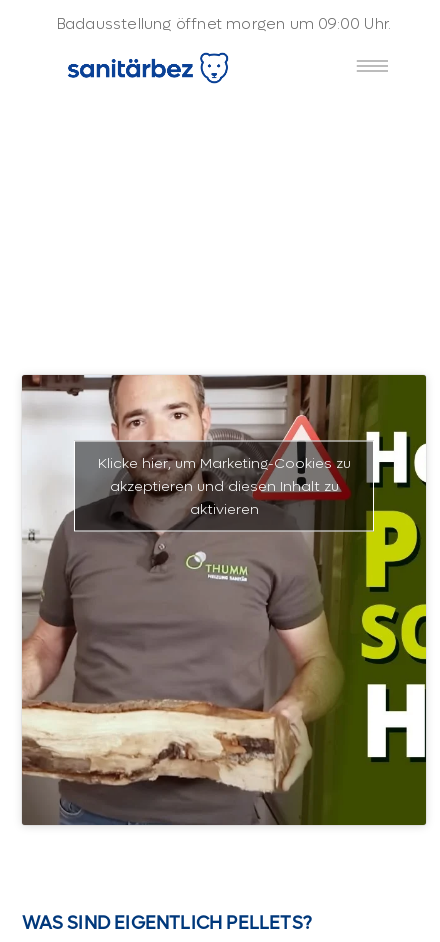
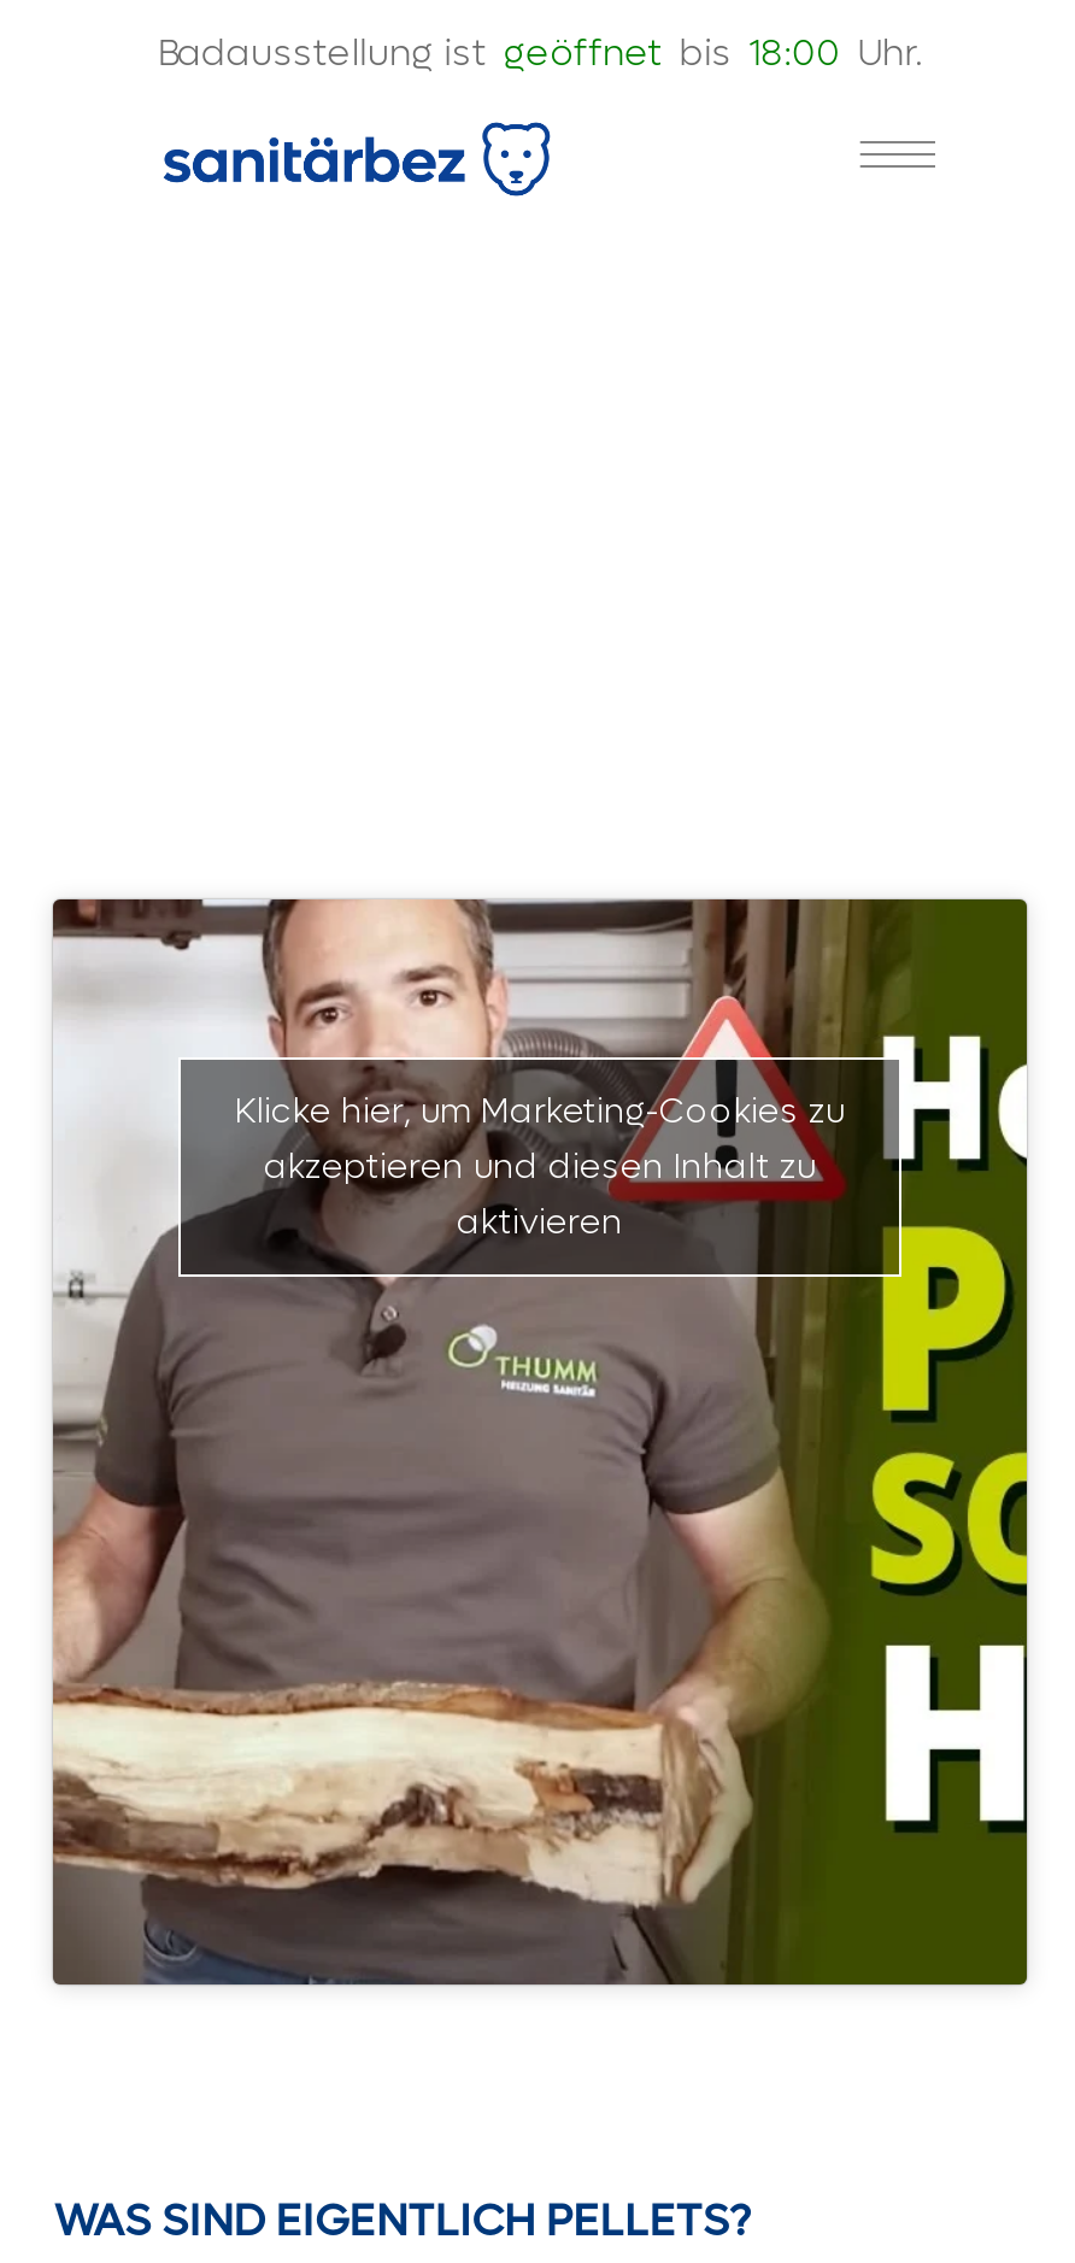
[57,14,391,34] Badausstellung öffnet morgen um 09:00 Uhr. -> [157,29,922,77] Badausstellung ist geöffnet bis 18:00 Uhr.

